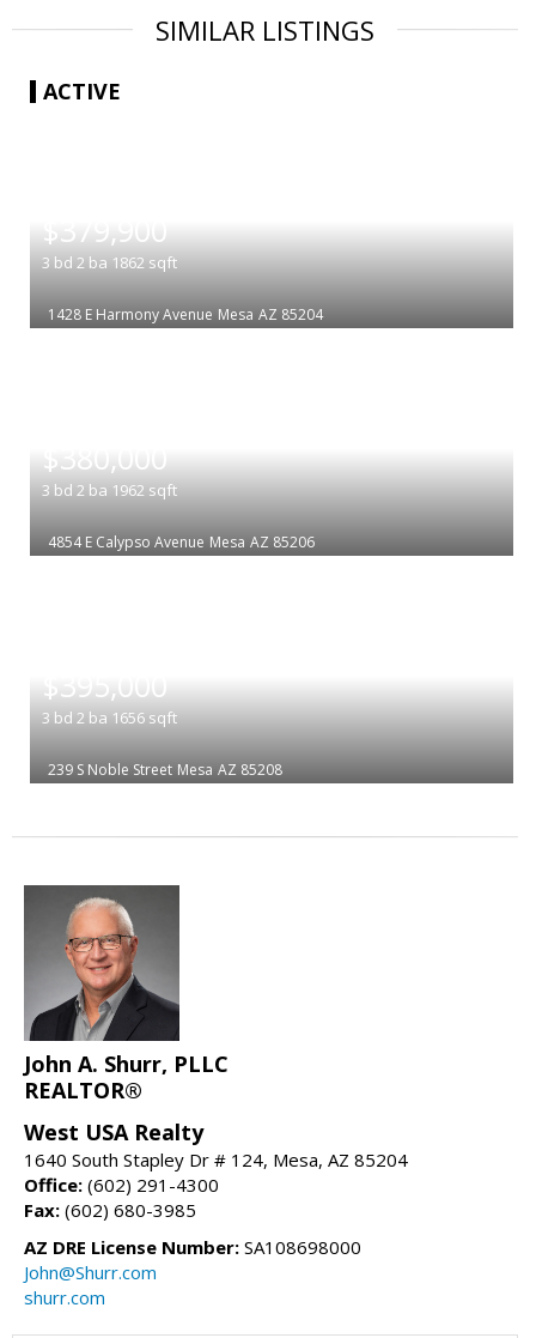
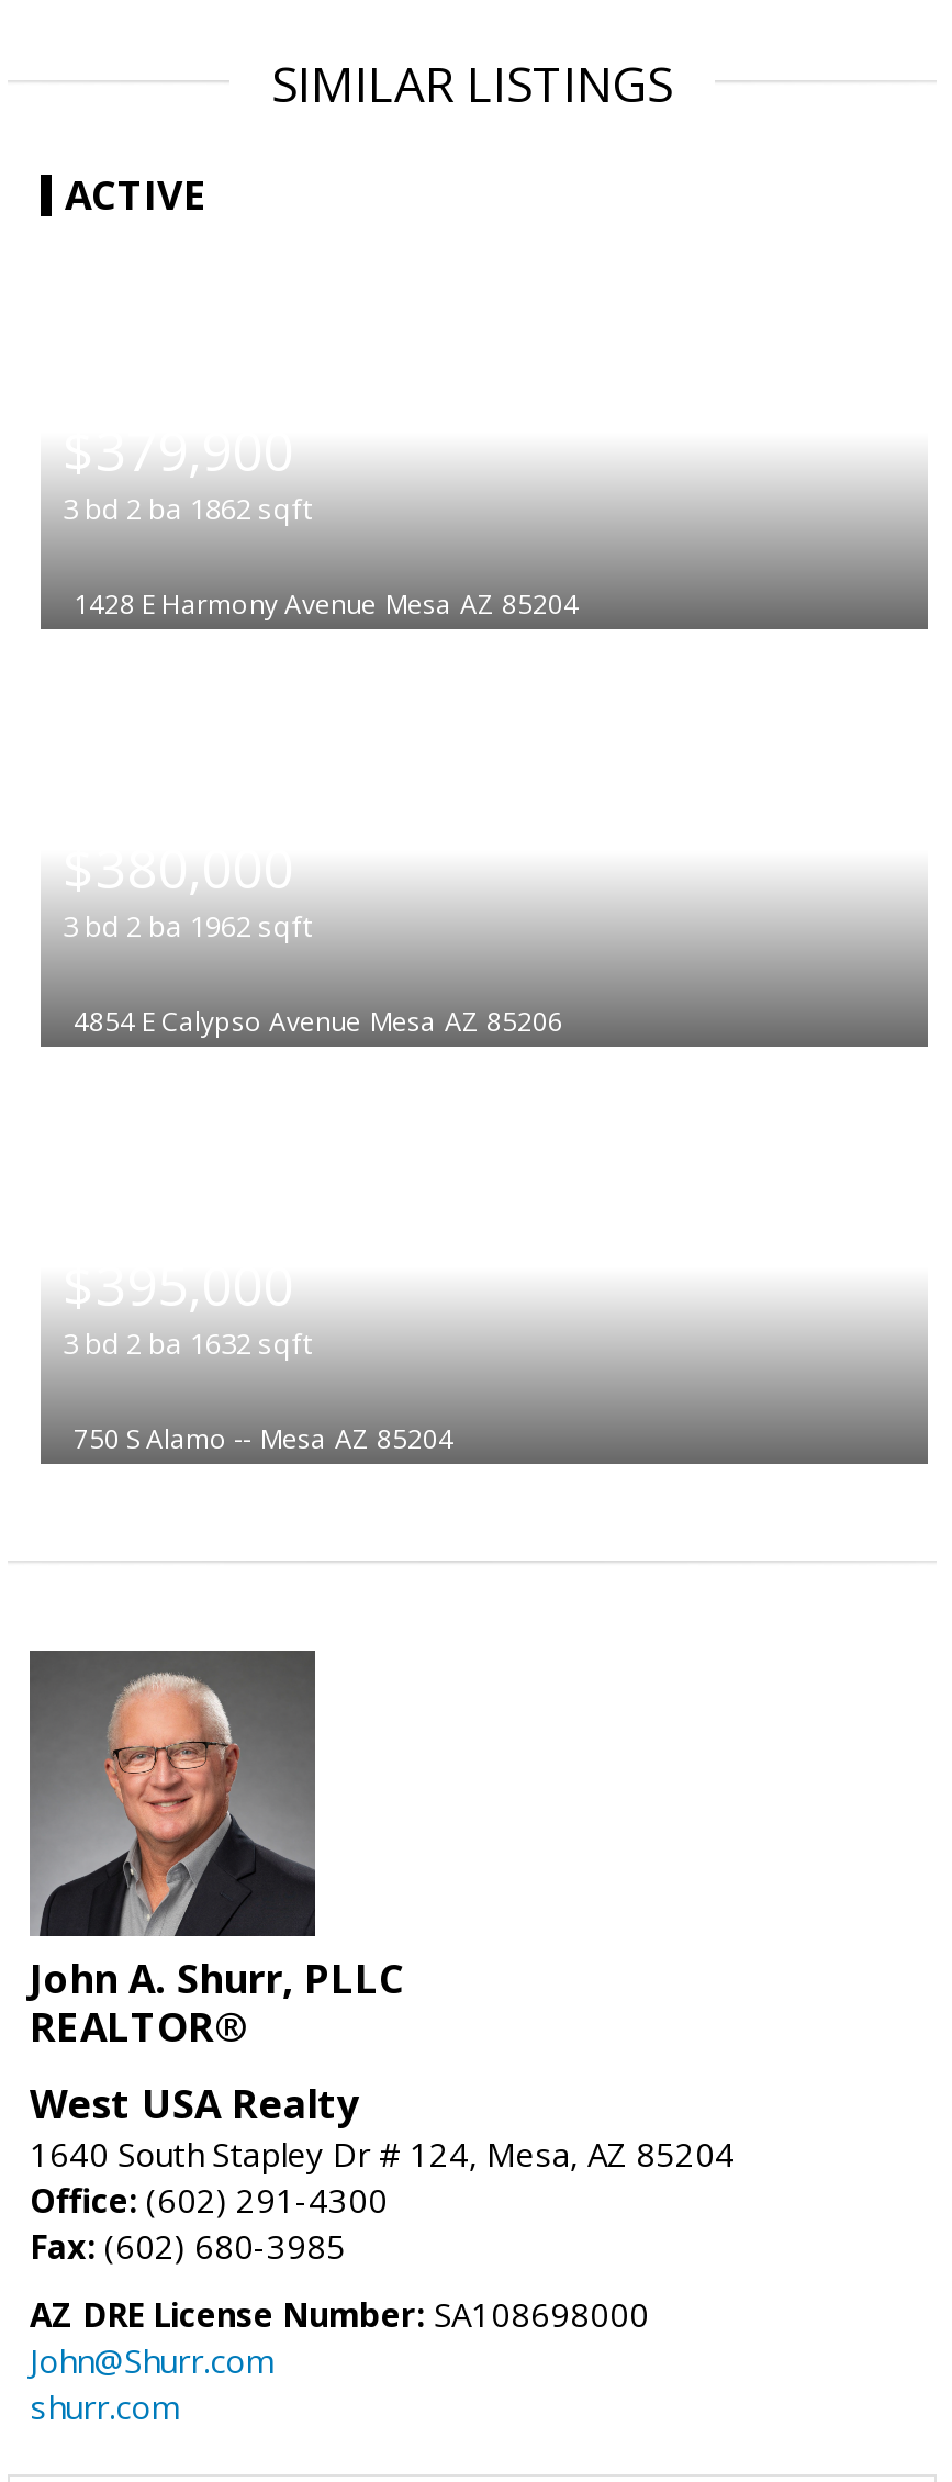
[42,706,177,728] 3 bd 2 ba 1656 sqft -> [63,1323,311,1362] 3 bd 2 ba 1632 sqft
[48,759,282,779] 239 S Noble Street Mesa AZ 85208 -> [74,1419,453,1457] 750 S Alamo -- Mesa AZ 85204

